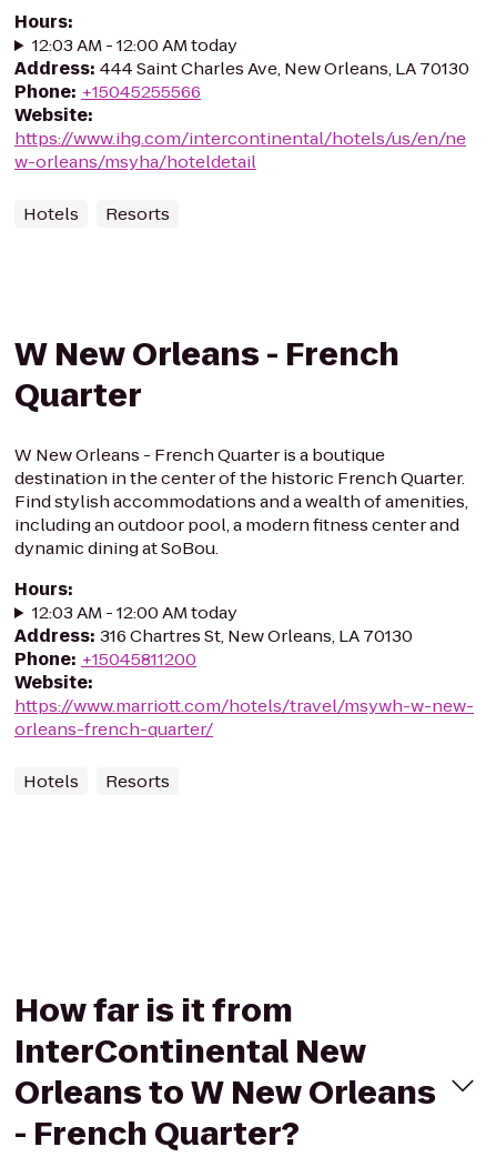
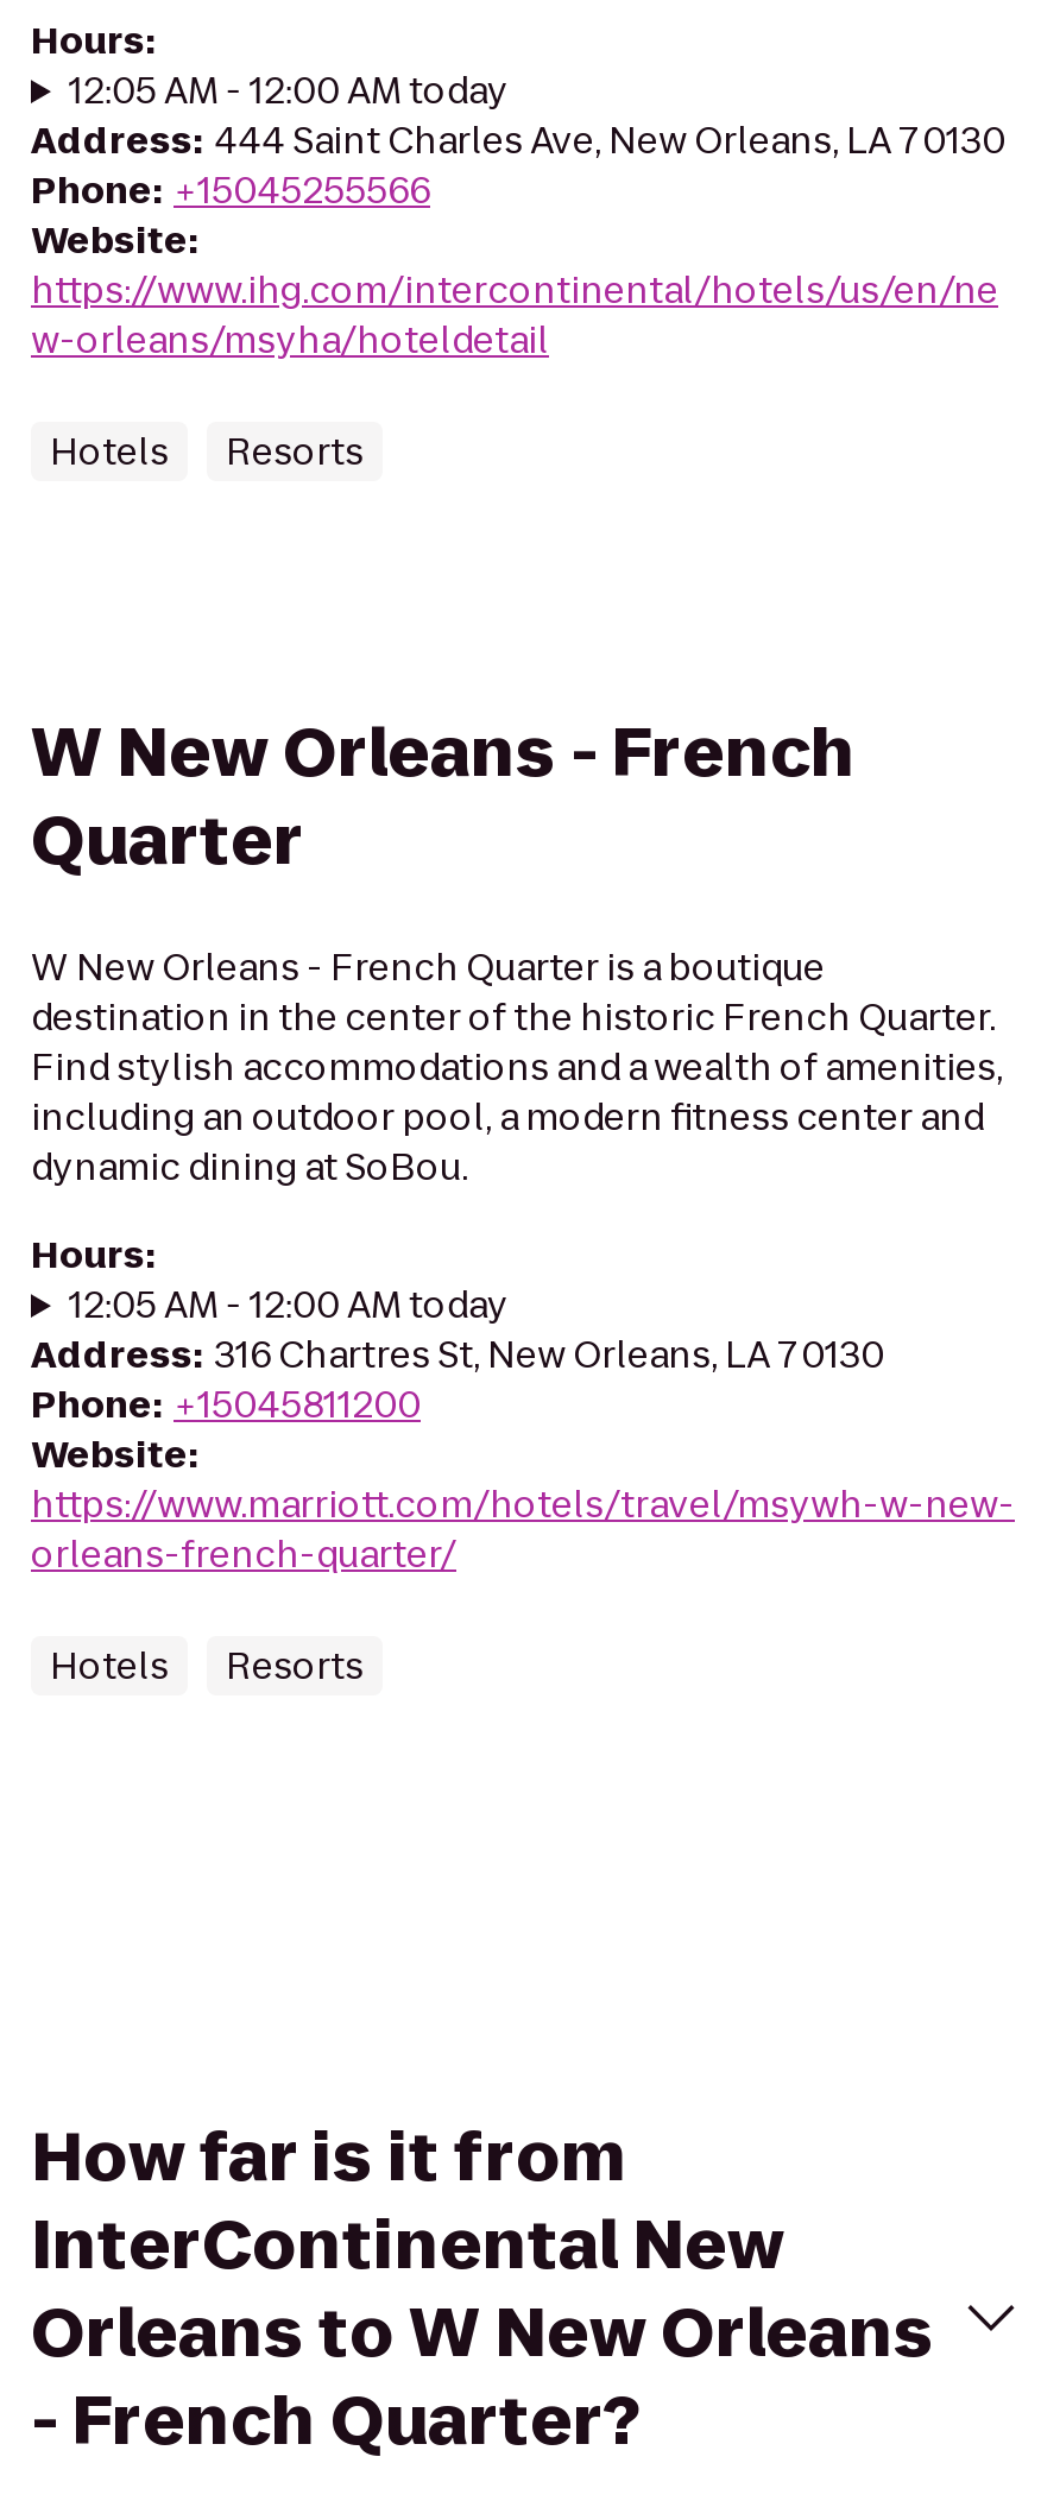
[32,33,237,57] 12:03 AM - 12:00 AM today -> [69,65,508,115] 12:05 AM - 12:00 AM today
[32,601,237,624] 12:03 AM - 12:00 AM today -> [69,1280,508,1330] 12:05 AM - 12:00 AM today

